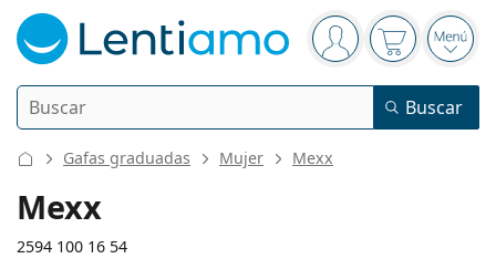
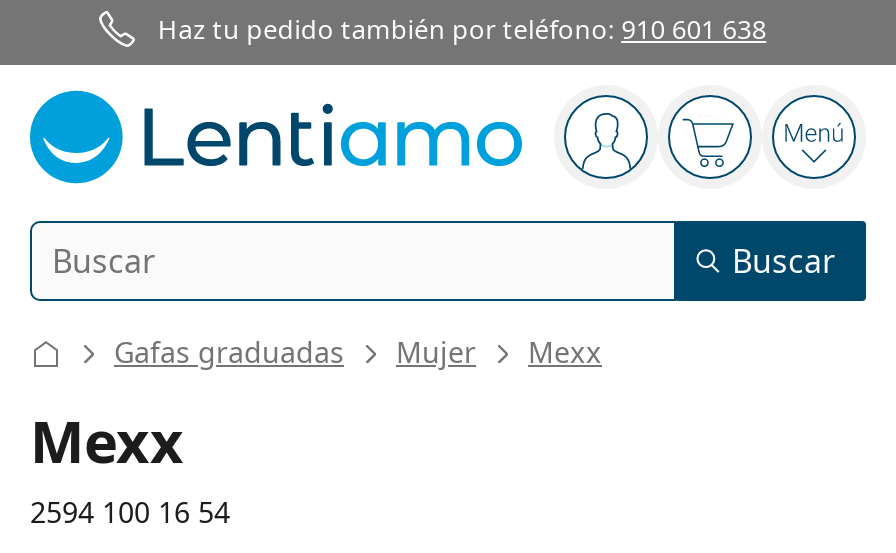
none -> [158,11,766,47] Haz tu pedido también por teléfono: 910 601 638

